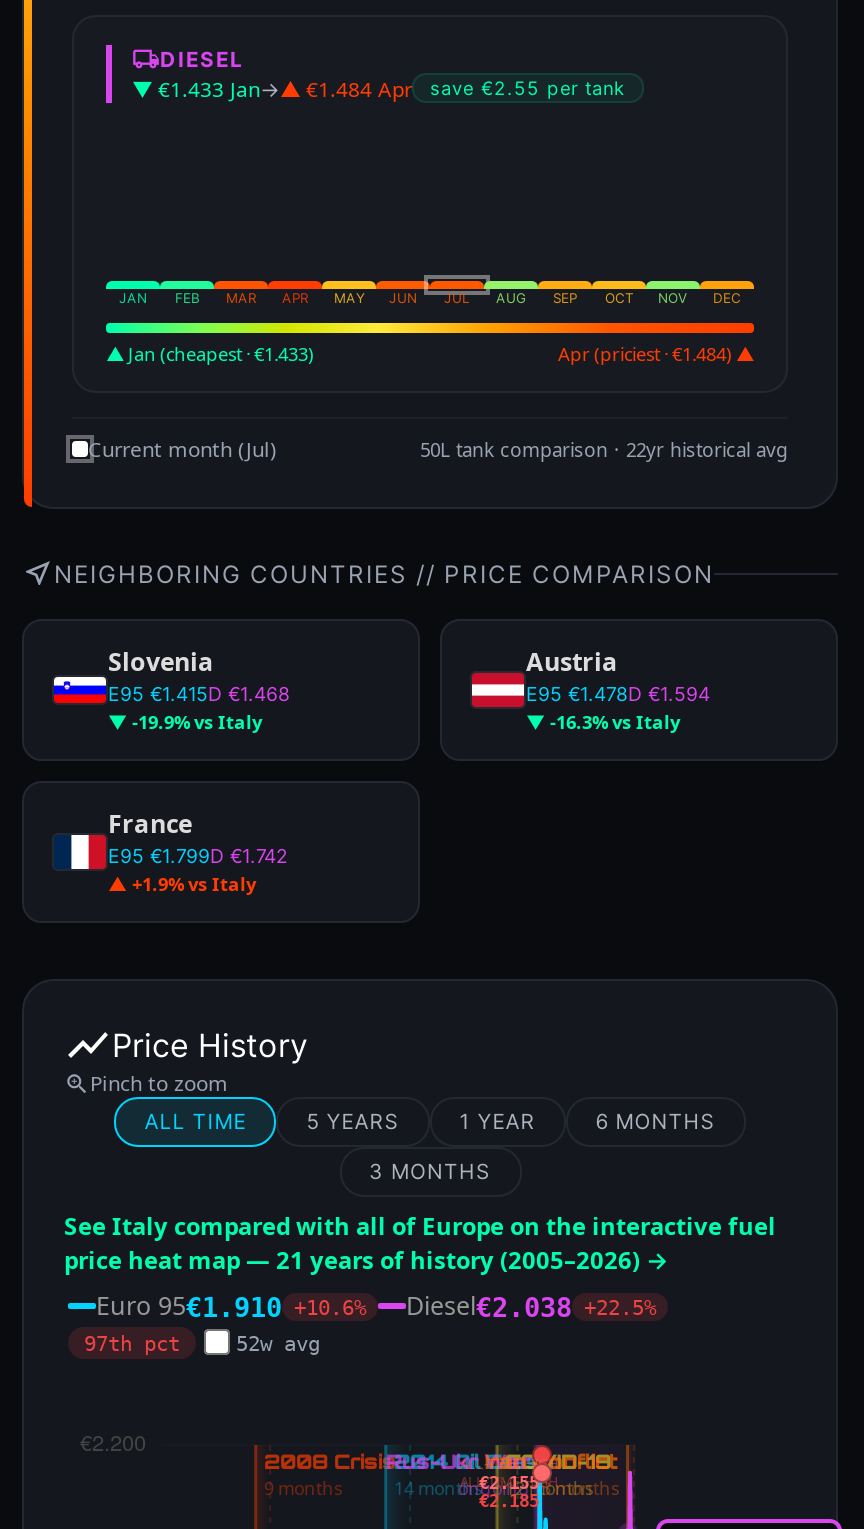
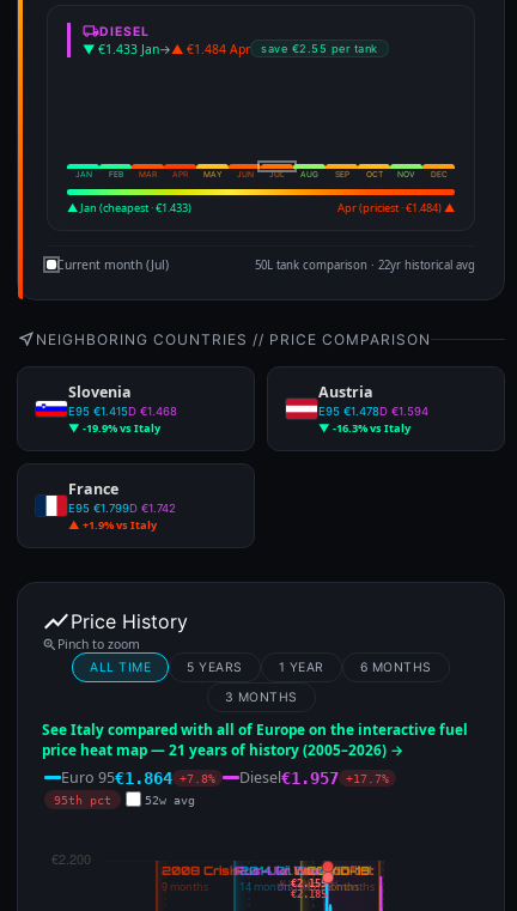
[96,1289,366,1323] Euro 95€1.910 +10.6% -> [61,767,215,788] Euro 95€1.864 +7.8%
[406,1289,656,1323] Diesel€2.038 +22.5% -> [239,767,389,788] Diesel€1.957 +17.7%
[84,1330,180,1354] 97th pct -> [54,792,111,806] 95th pct

